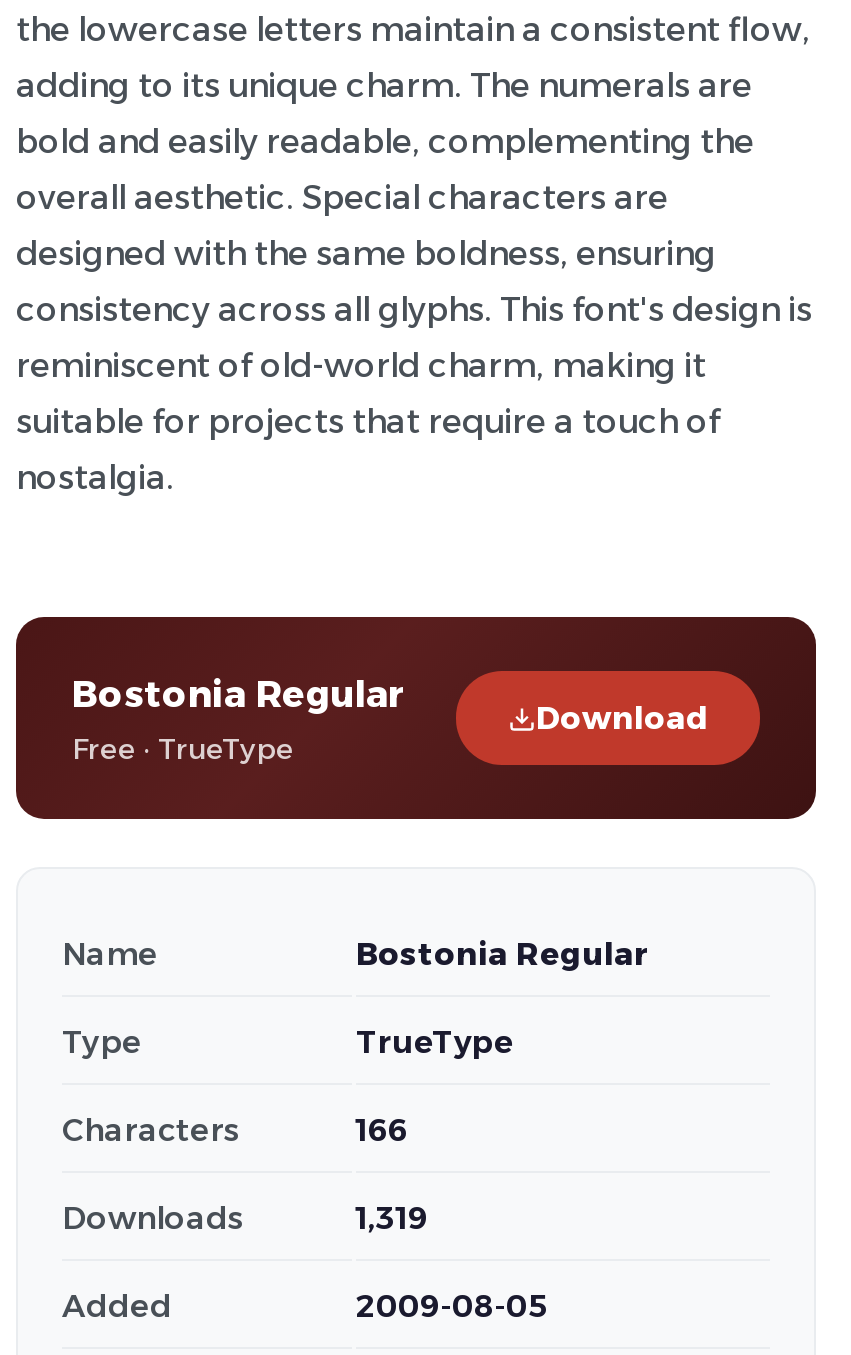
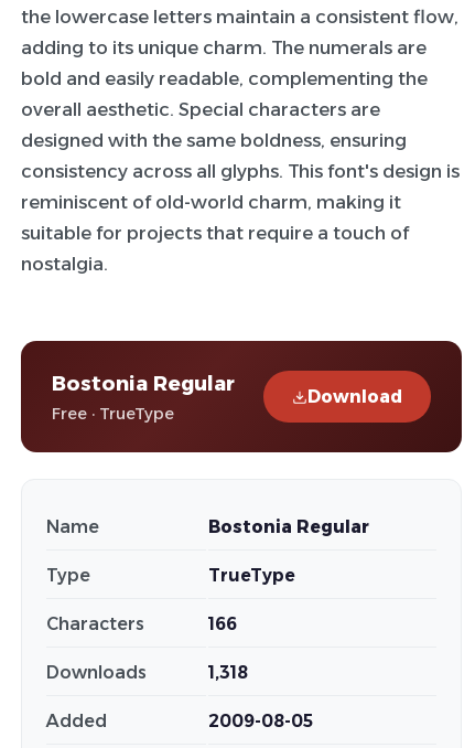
[356,1199,428,1237] 1,319 -> [208,662,248,683] 1,318

